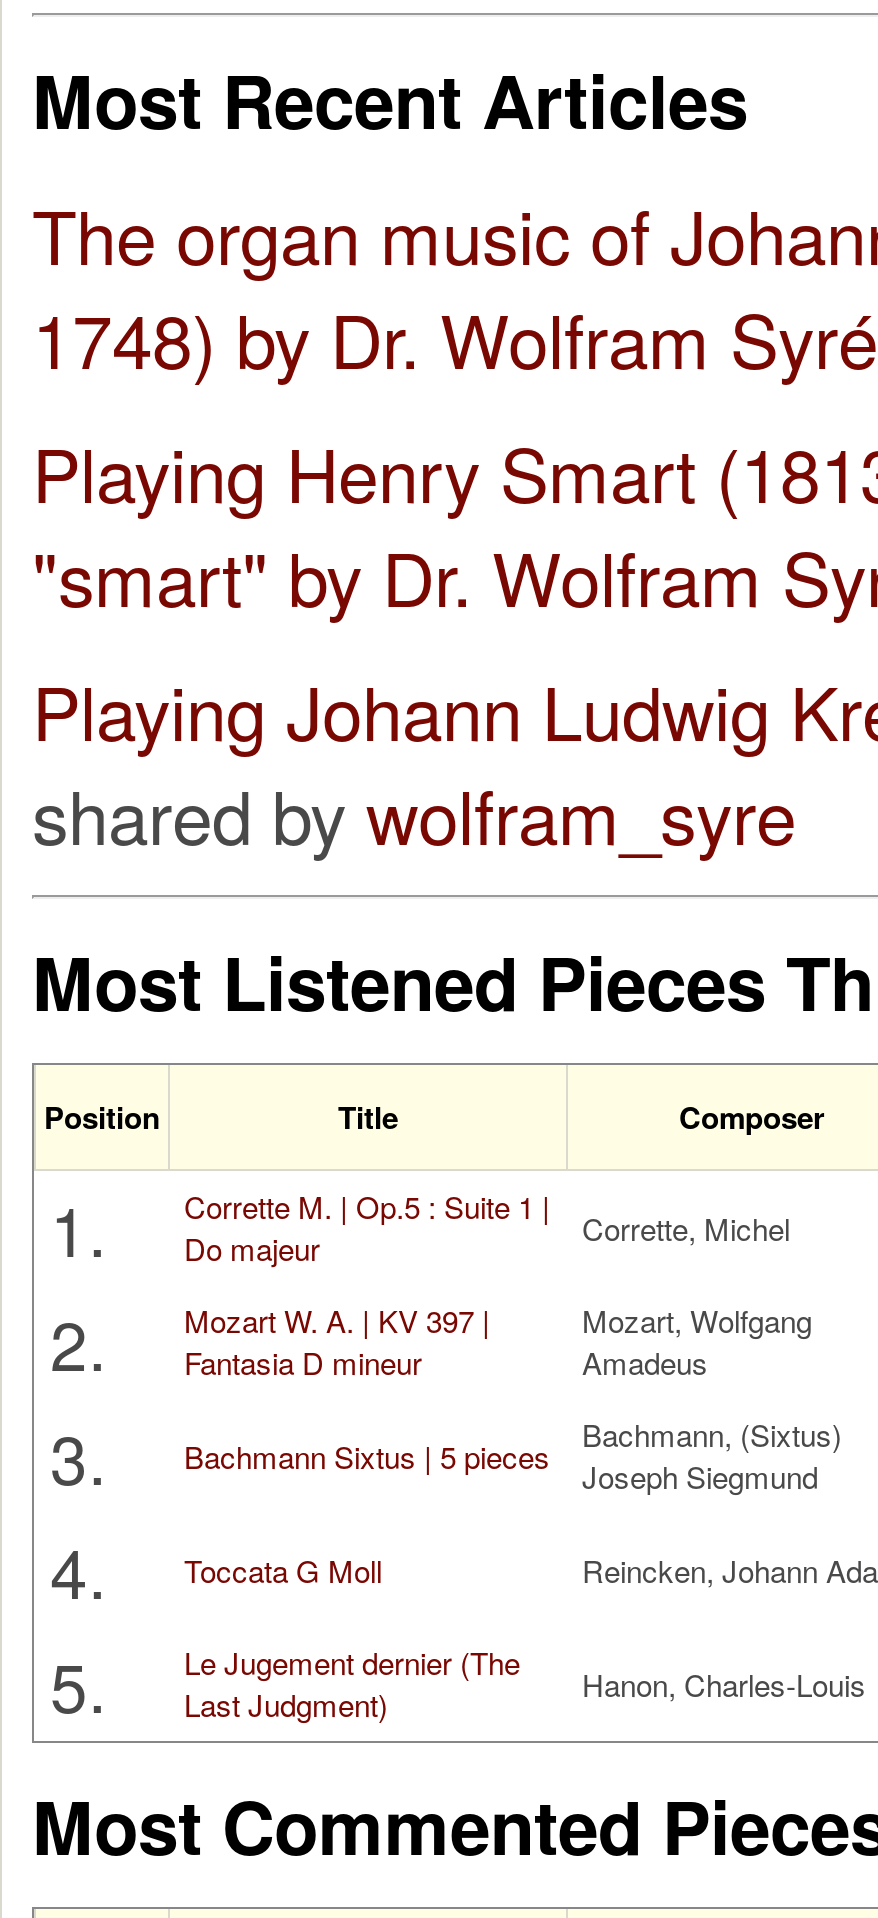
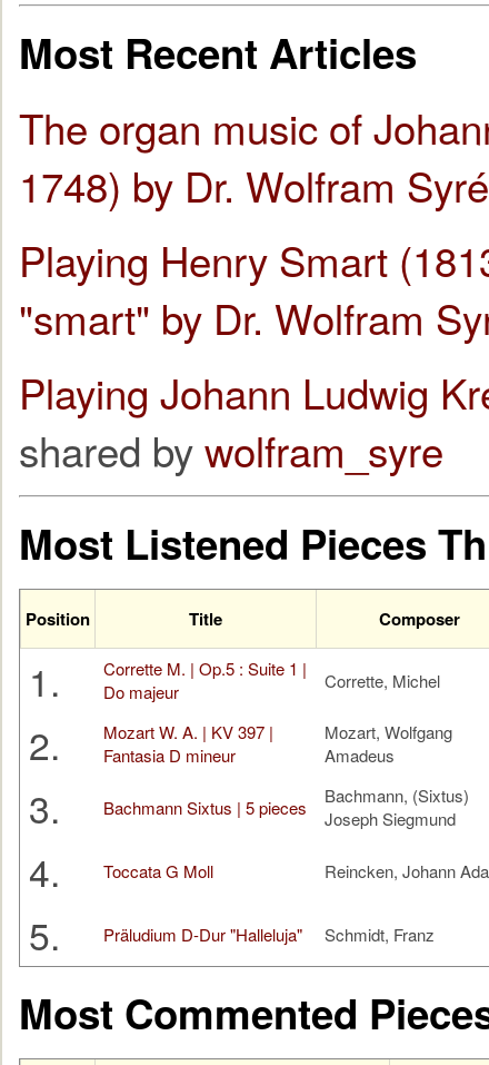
[184,1640,866,1724] Le Jugement dernier (The | Last Judgment) | Hanon, Charles-Louis -> [103,922,435,945] Präludium D-Dur "Halleluja" | Schmidt, Franz

